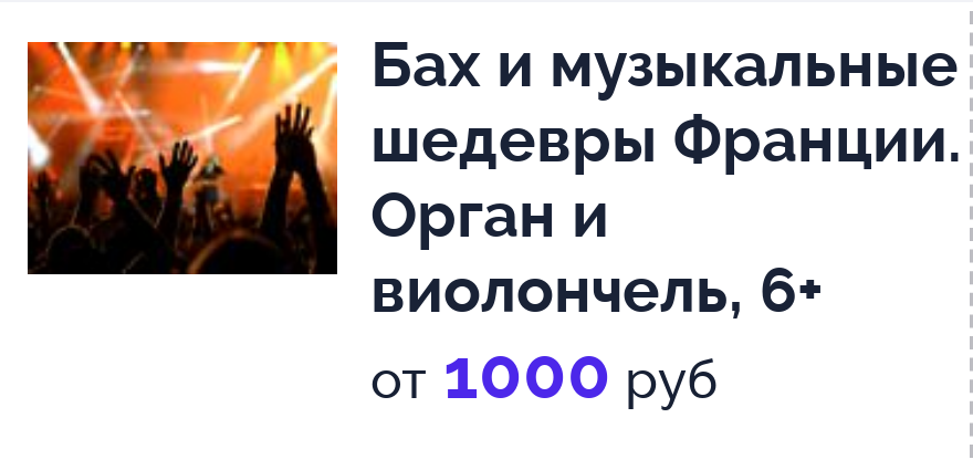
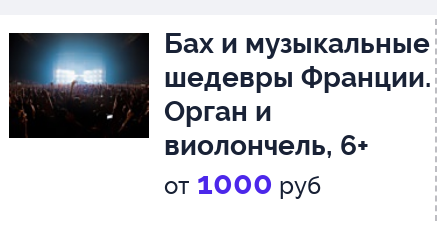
[25,40,339,276] [image] -> [8,32,150,138] [image]

